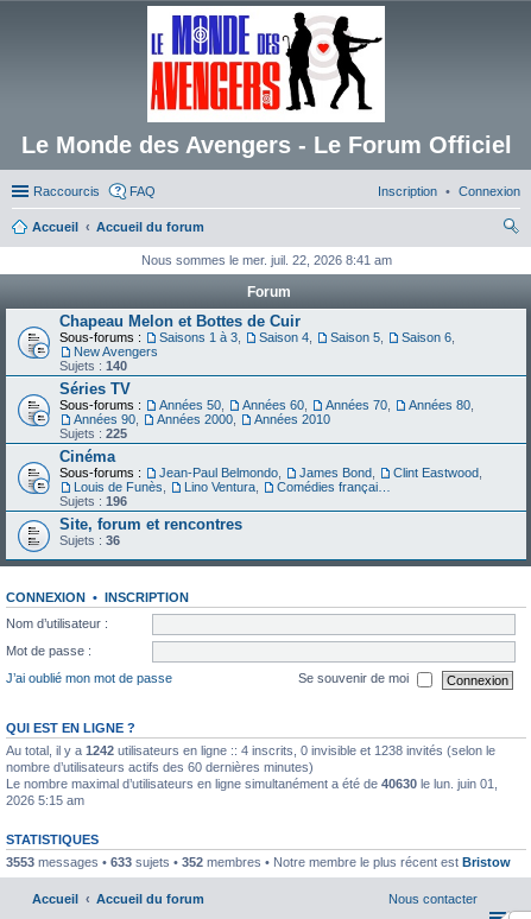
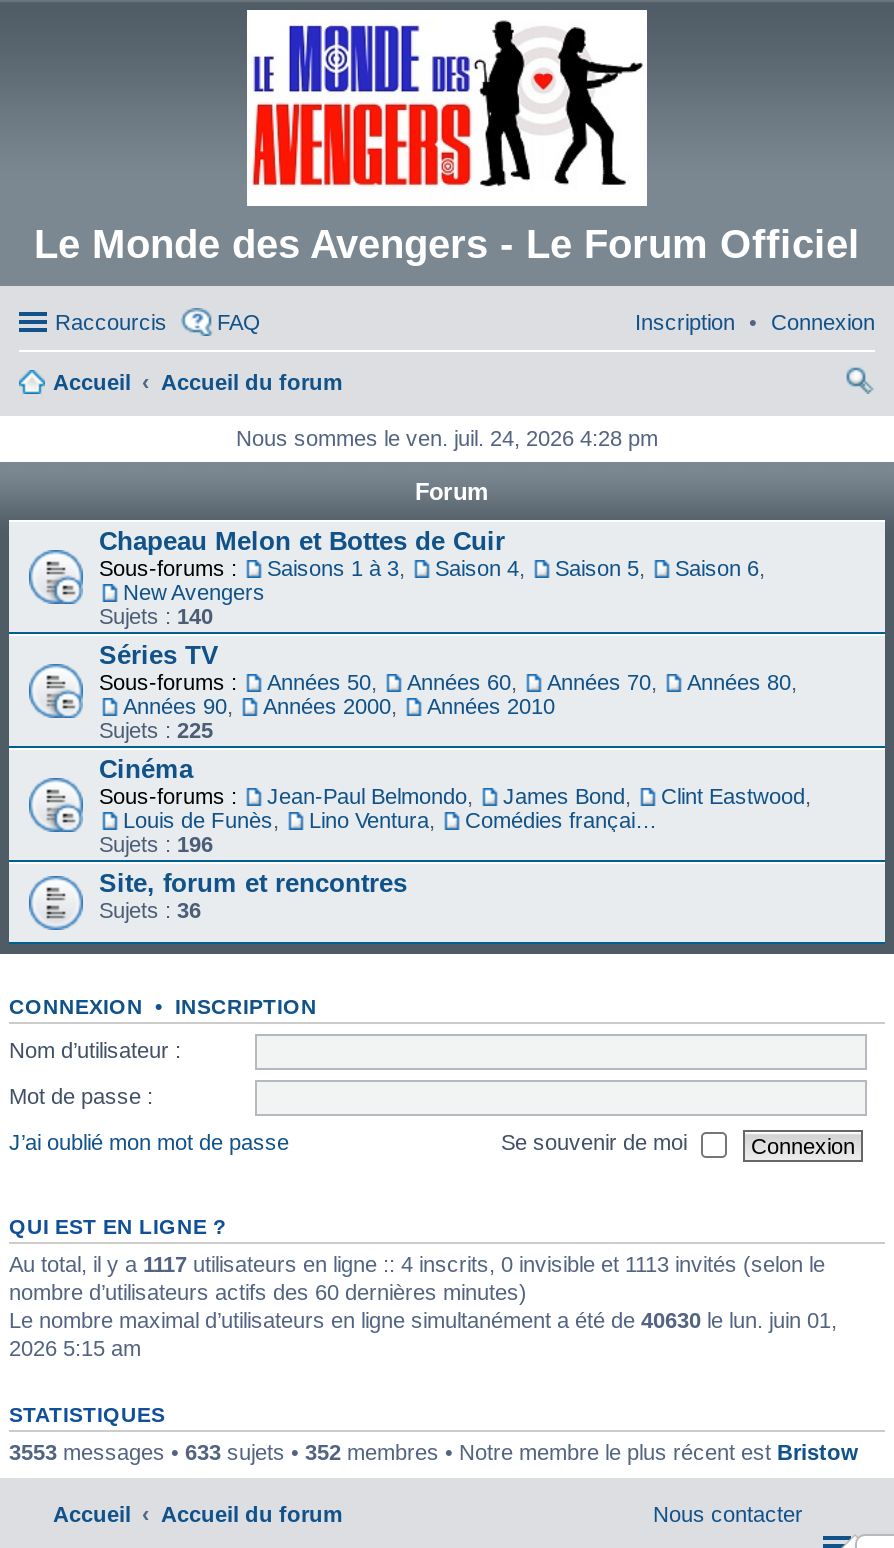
[141,253,391,267] Nous sommes le mer. juil. 22, 2026 8:41 am -> [236,426,658,450] Nous sommes le ven. juil. 24, 2026 4:28 pm
[6,743,495,758] Au total, il y a 1242 utilisateurs en ligne :: 4 inscrits, 0 invisible et 1238 invités (selon le -> [9,1252,825,1276] Au total, il y a 1117 utilisateurs en ligne :: 4 inscrits, 0 invisible et 1113 invités (selon le

